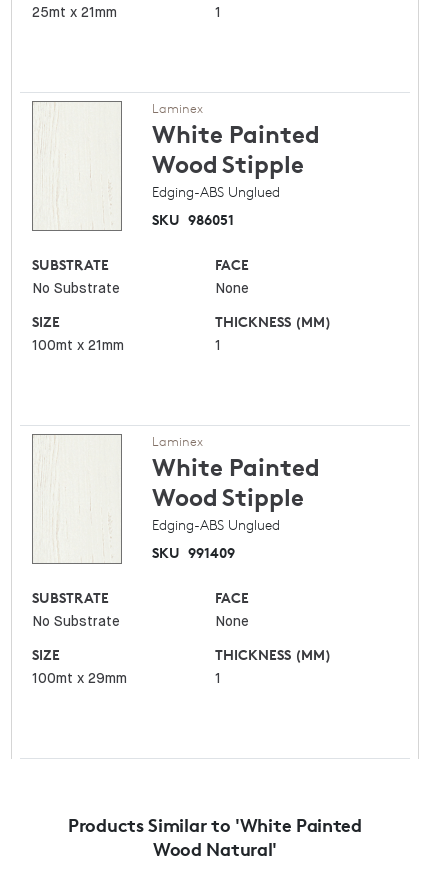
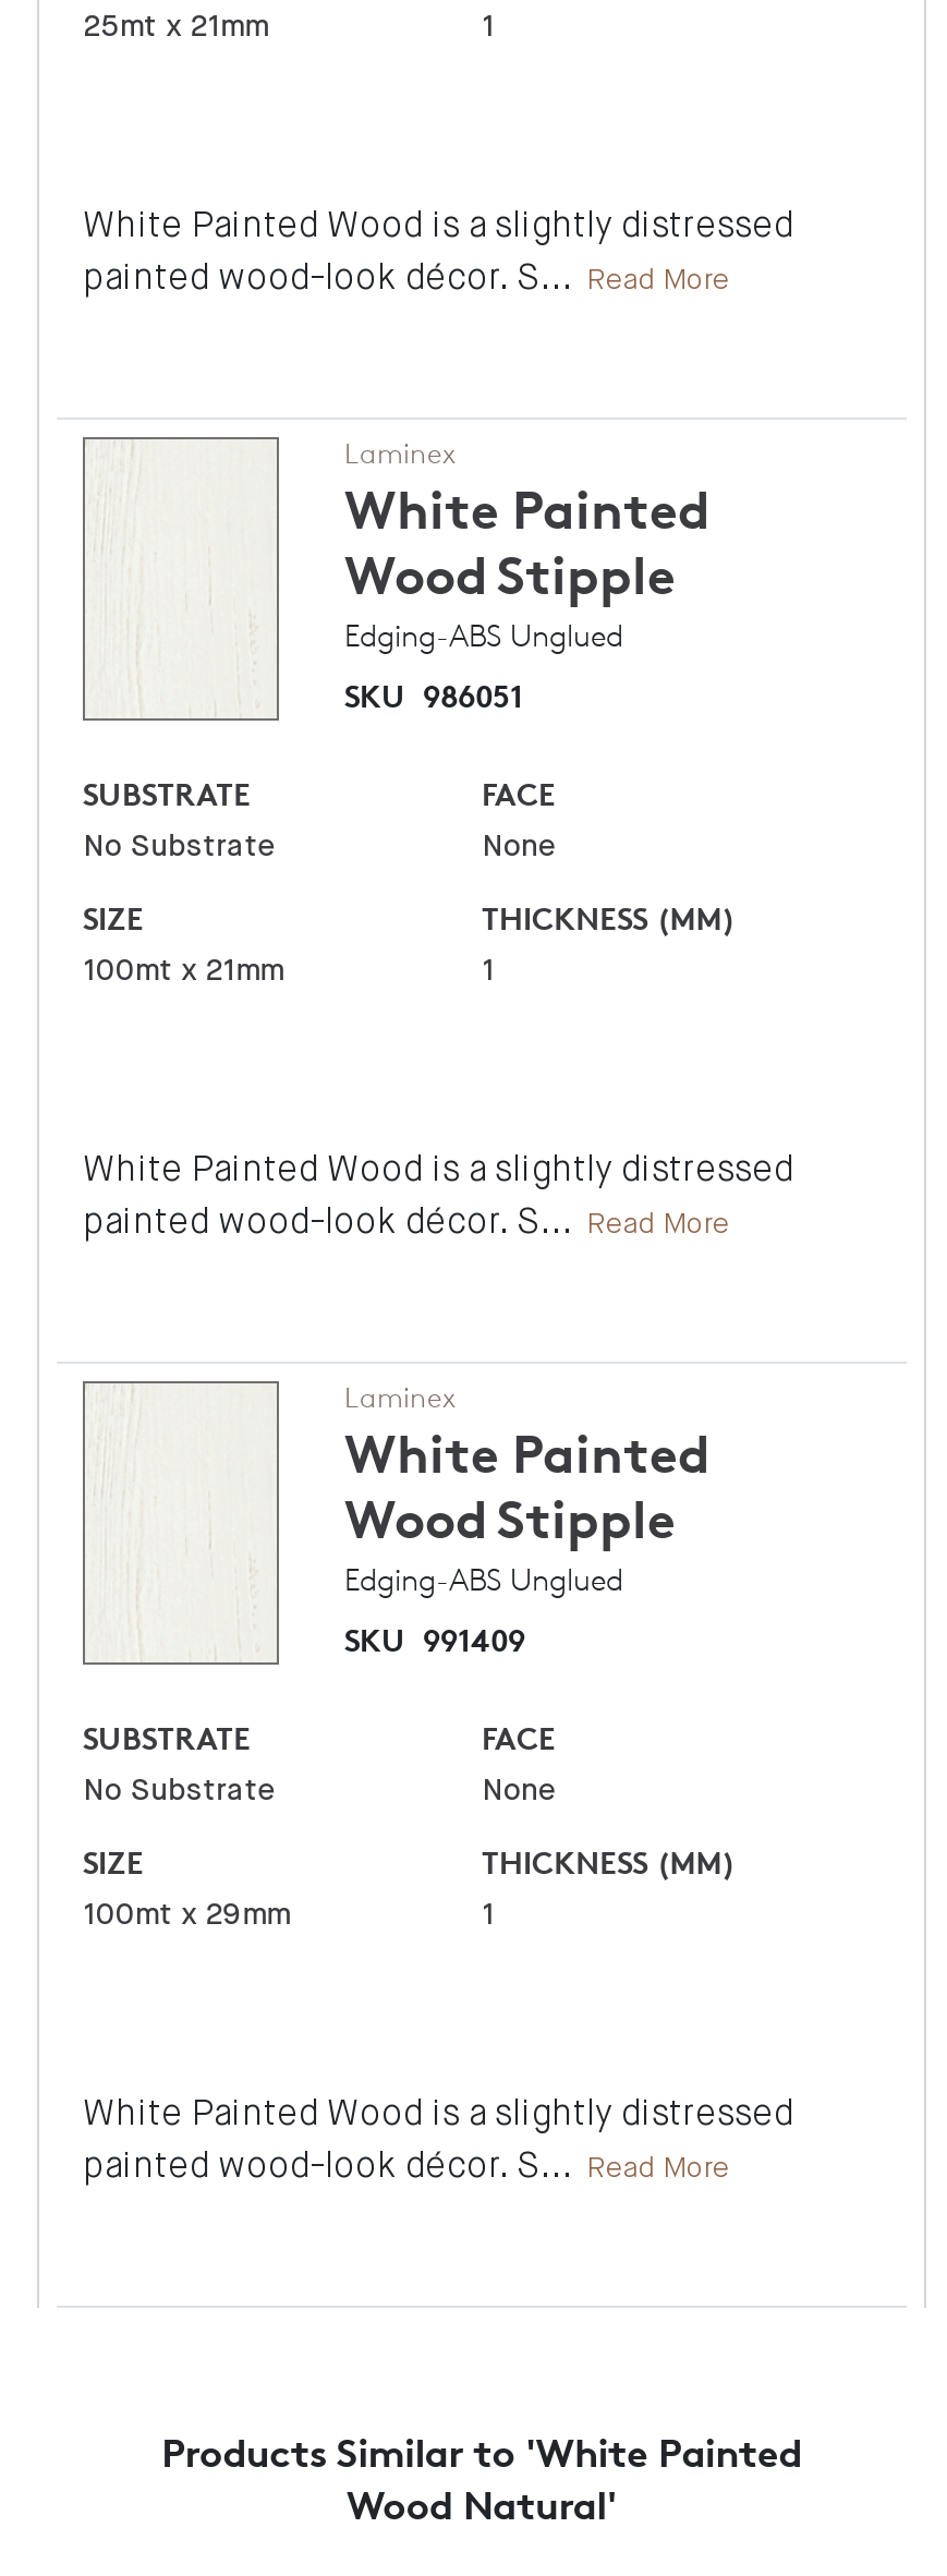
none -> [83,205,793,298] White Painted Wood is a slightly distressed | painted wood-look décor. S... Read More
none -> [83,1149,793,1243] White Painted Wood is a slightly distressed | painted wood-look décor. S... Read More
none -> [83,2093,793,2187] White Painted Wood is a slightly distressed | painted wood-look décor. S... Read More

